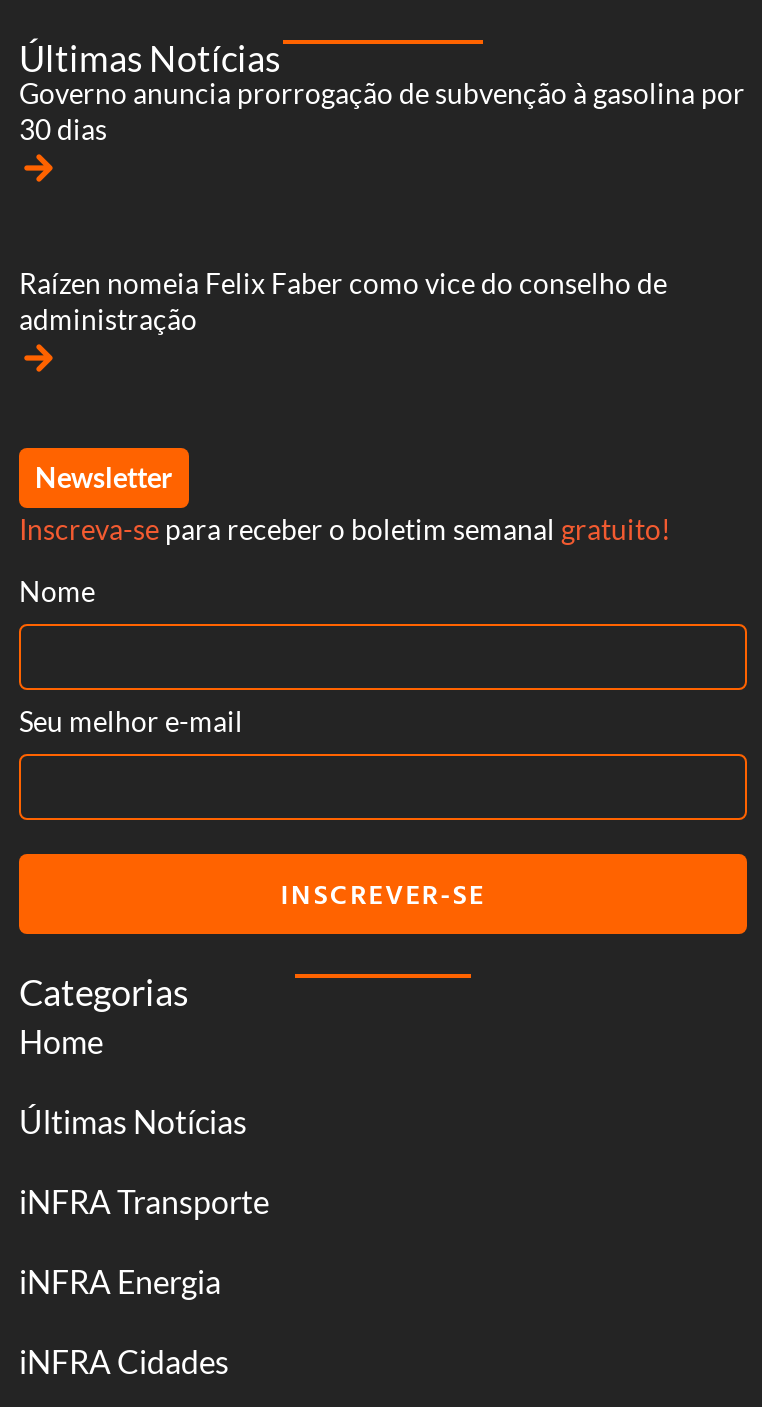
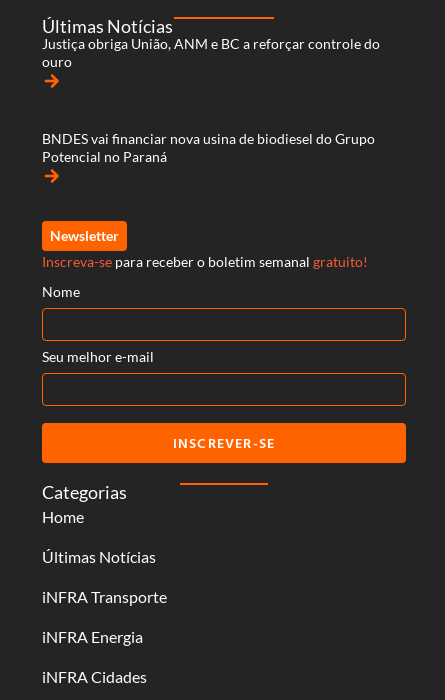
[19,77,745,147] Governo anuncia prorrogação de subvenção à gasolina por | 30 dias -> [42,35,380,70] Justiça obriga União, ANM e BC a reforçar controle do | ouro
[19,267,667,337] Raízen nomeia Felix Faber como vice do conselho de | administração -> [42,130,375,165] BNDES vai financiar nova usina de biodiesel do Grupo | Potencial no Paraná

